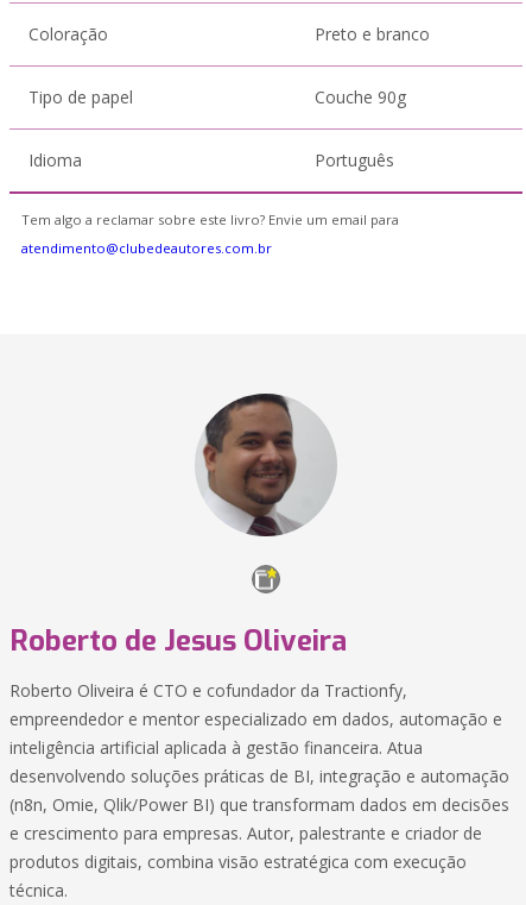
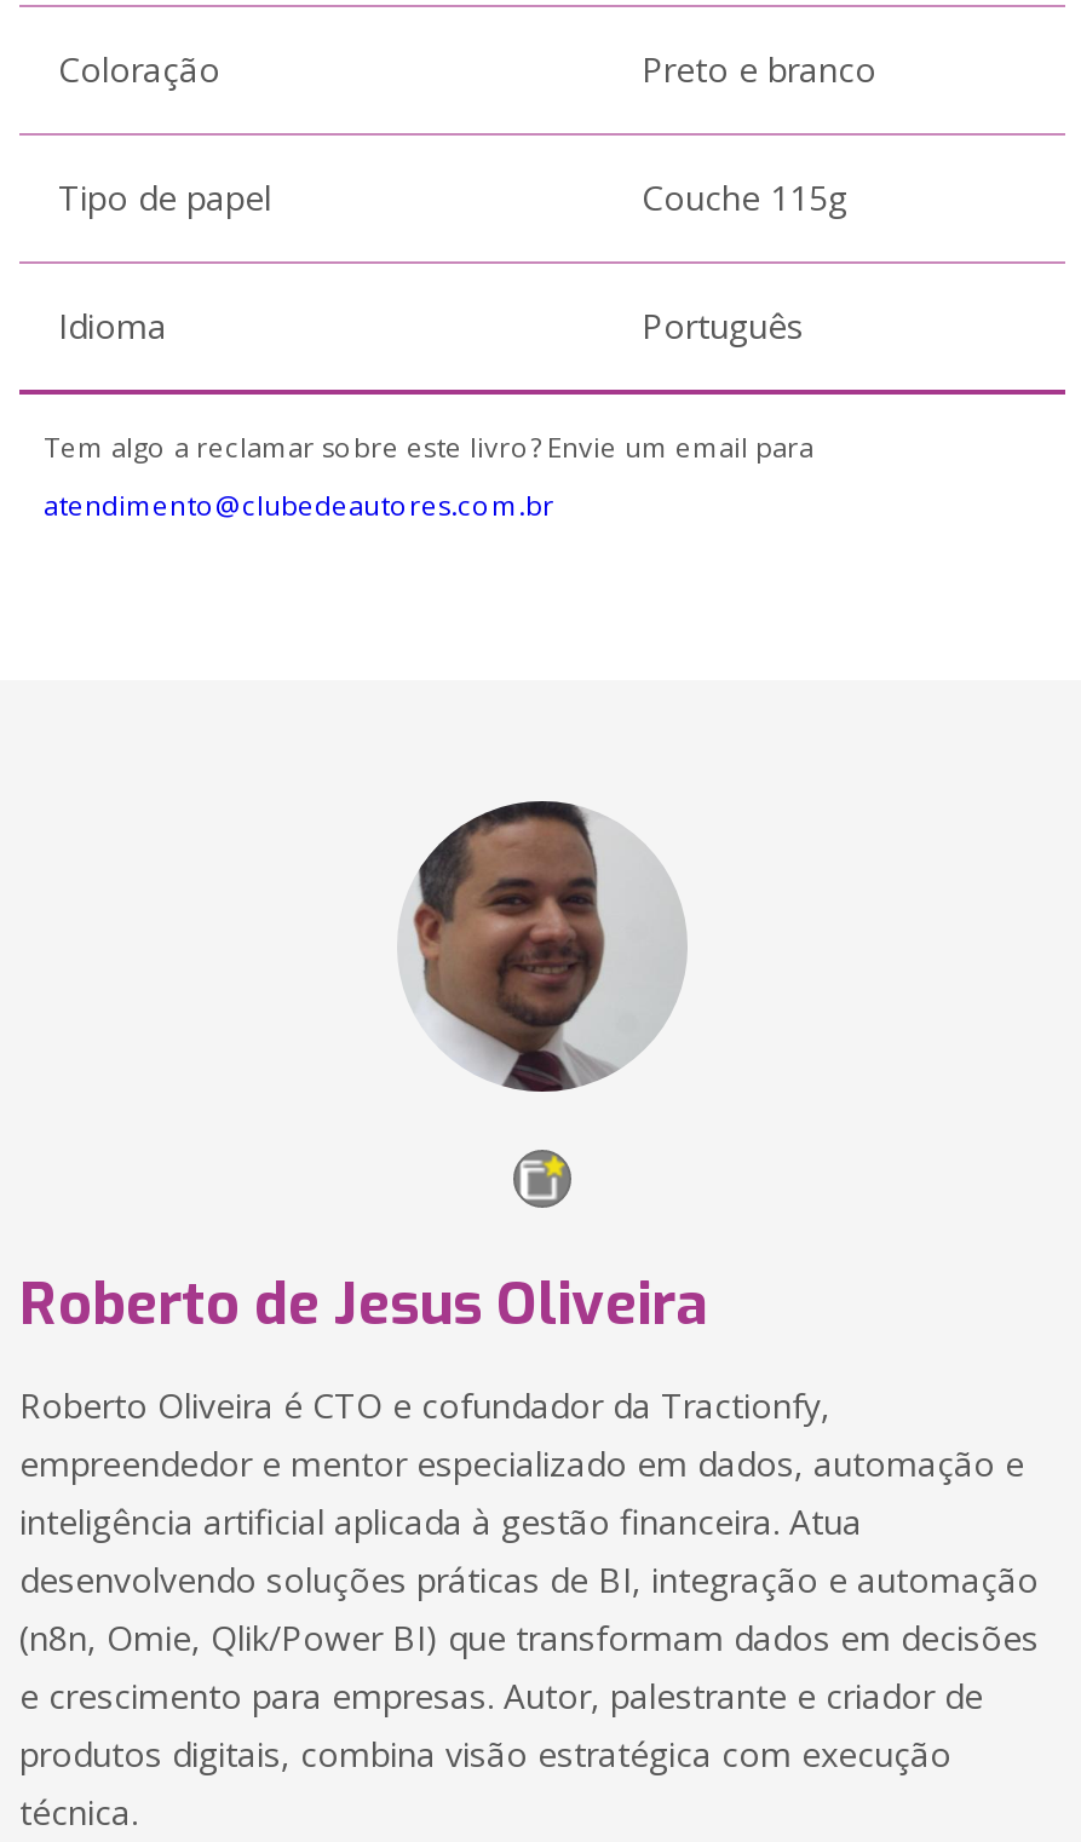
[315,86,406,108] Couche 90g -> [642,174,847,220] Couche 115g

